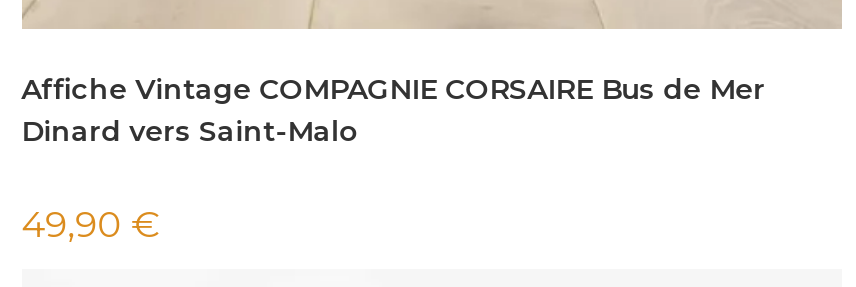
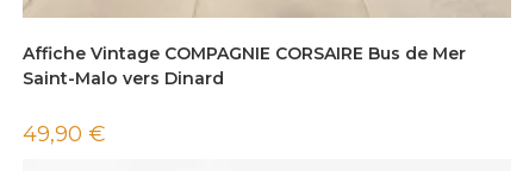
[21,113,359,149] Dinard vers Saint-Malo -> [22,67,224,89] Saint-Malo vers Dinard

